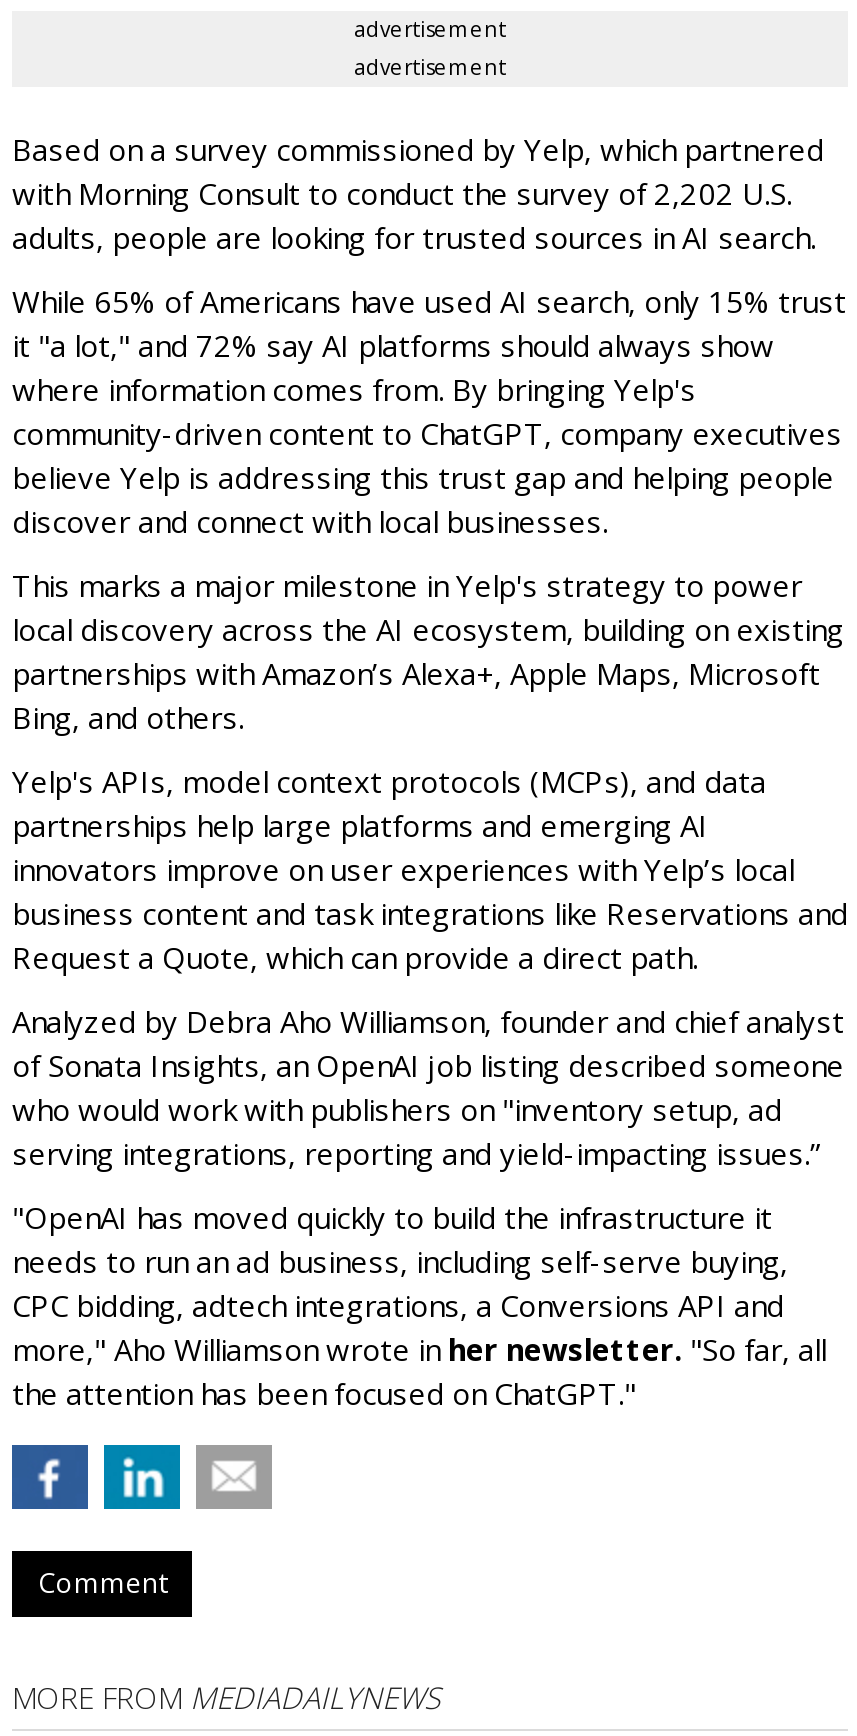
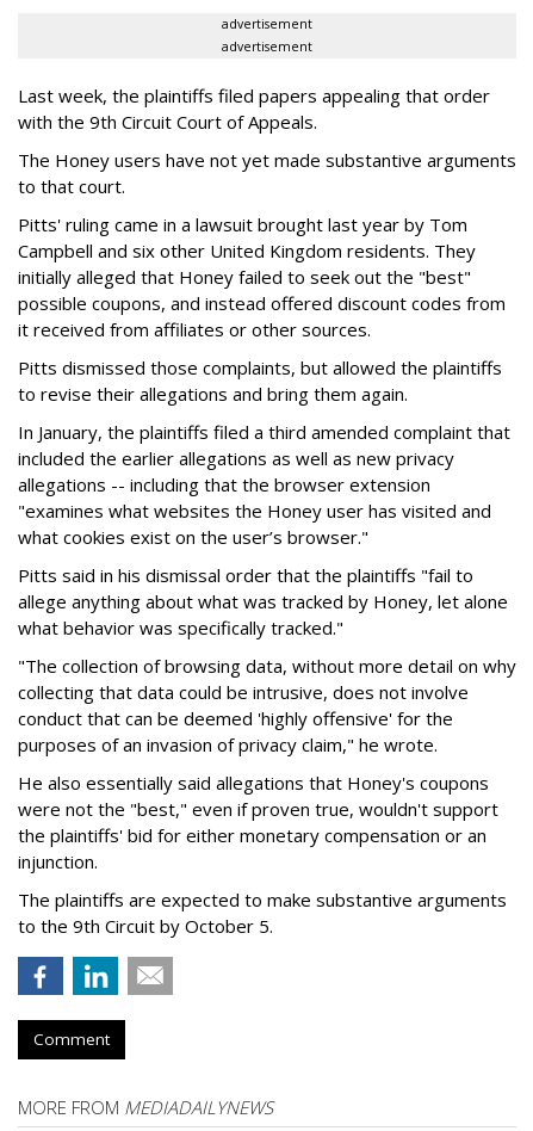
[12,129,848,1413] Based on a survey commissioned by Yelp, which partnered | with Morning Consult to conduct the survey of 2,202 U.S. | adults, people are looking for trusted sources in AI search. | While 65% of Americans have used AI search, only 15% trust | it "a lot," and 72% say AI platforms should always show | where information comes from. By bringing Yelp's | community-driven content to ChatGPT, company executives | believe Yelp is addressing this trust gap and helping people | discover and connect with local businesses. | This marks a major milestone in Yelp's strategy to power | local discovery across the AI ecosystem, building on existing | partnerships with Amazon’s Alexa+, Apple Maps, Microsoft | Bing, and others. | Yelp's APIs, model context protocols (MCPs), and data | partnerships help large platforms and emerging AI | innovators improve on user experiences with Yelp’s local | business content and task integrations like Reservations and | Request a Quote, which can provide a direct path. | Analyzed by Debra Aho Williamson, founder and chief analyst | of Sonata Insights, an OpenAI job listing described someone | who would work with publishers on "inventory setup, ad | serving integrations, reporting and yield-impacting issues.” | "OpenAI has moved quickly to build the infrastructure it | needs to run an ad business, including self-serve buying, | CPC bidding, adtech integrations, a Conversions API and | more," Aho Williamson wrote in her newsletter. "So far, all | the attention has been focused on ChatGPT." -> [18,84,516,938] Last week, the plaintiffs filed papers appealing that order | with the 9th Circuit Court of Appeals. | The Honey users have not yet made substantive arguments | to that court. | Pitts' ruling came in a lawsuit brought last year by Tom | Campbell and six other United Kingdom residents. They | initially alleged that Honey failed to seek out the "best" | possible coupons, and instead offered discount codes from | it received from affiliates or other sources. | Pitts dismissed those complaints, but allowed the plaintiffs | to revise their allegations and bring them again. | In January, the plaintiffs filed a third amended complaint that | included the earlier allegations as well as new privacy | allegations -- including that the browser extension | "examines what websites the Honey user has visited and | what cookies exist on the user’s browser." | Pitts said in his dismissal order that the plaintiffs "fail to | allege anything about what was tracked by Honey, let alone | what behavior was specifically tracked." | "The collection of browsing data, without more detail on why | collecting that data could be intrusive, does not involve | conduct that can be deemed 'highly offensive' for the | purposes of an invasion of privacy claim," he wrote. | He also essentially said allegations that Honey's coupons | were not the "best," even if proven true, wouldn't support | the plaintiffs' bid for either monetary compensation or an | injunction. | The plaintiffs are expected to make substantive arguments | to the 9th Circuit by October 5.

